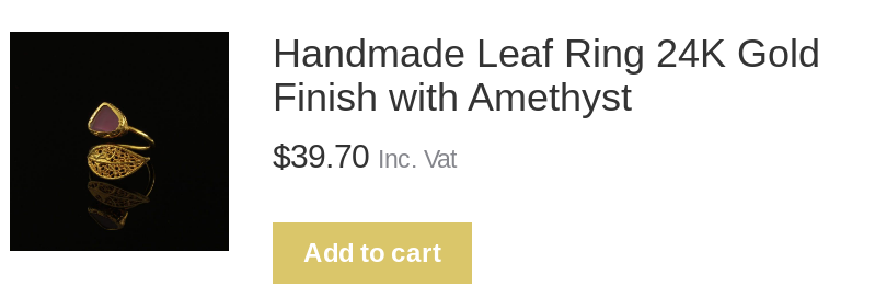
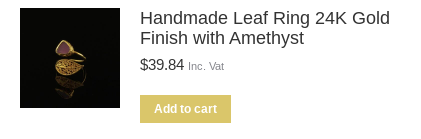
[273,138,457,175] $39.70 Inc. Vat -> [140,56,224,73] $39.84 Inc. Vat

